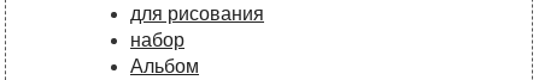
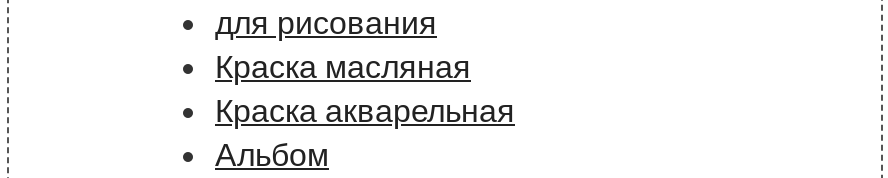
[130,30,184,50] набор -> [215,50,515,128] Краска масляная | Краска акварельная

